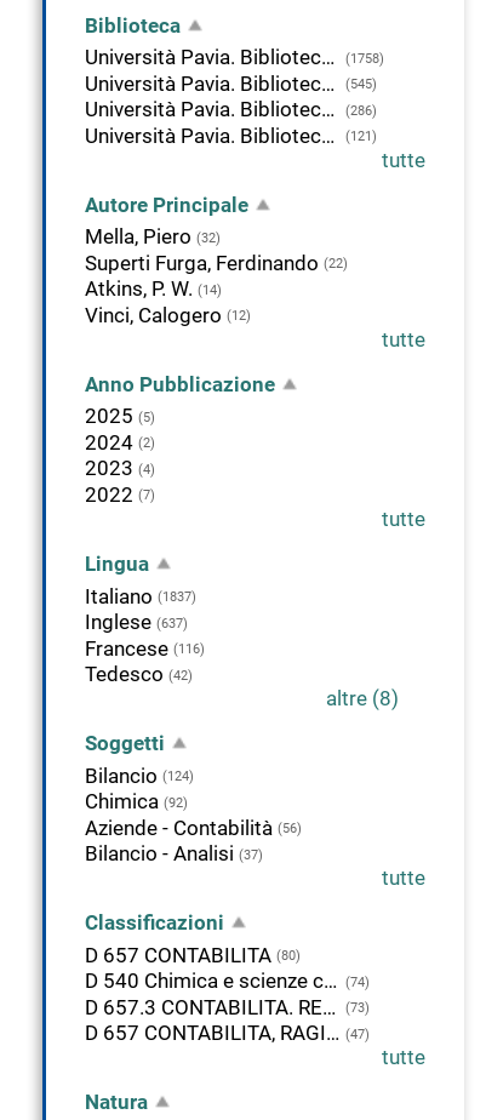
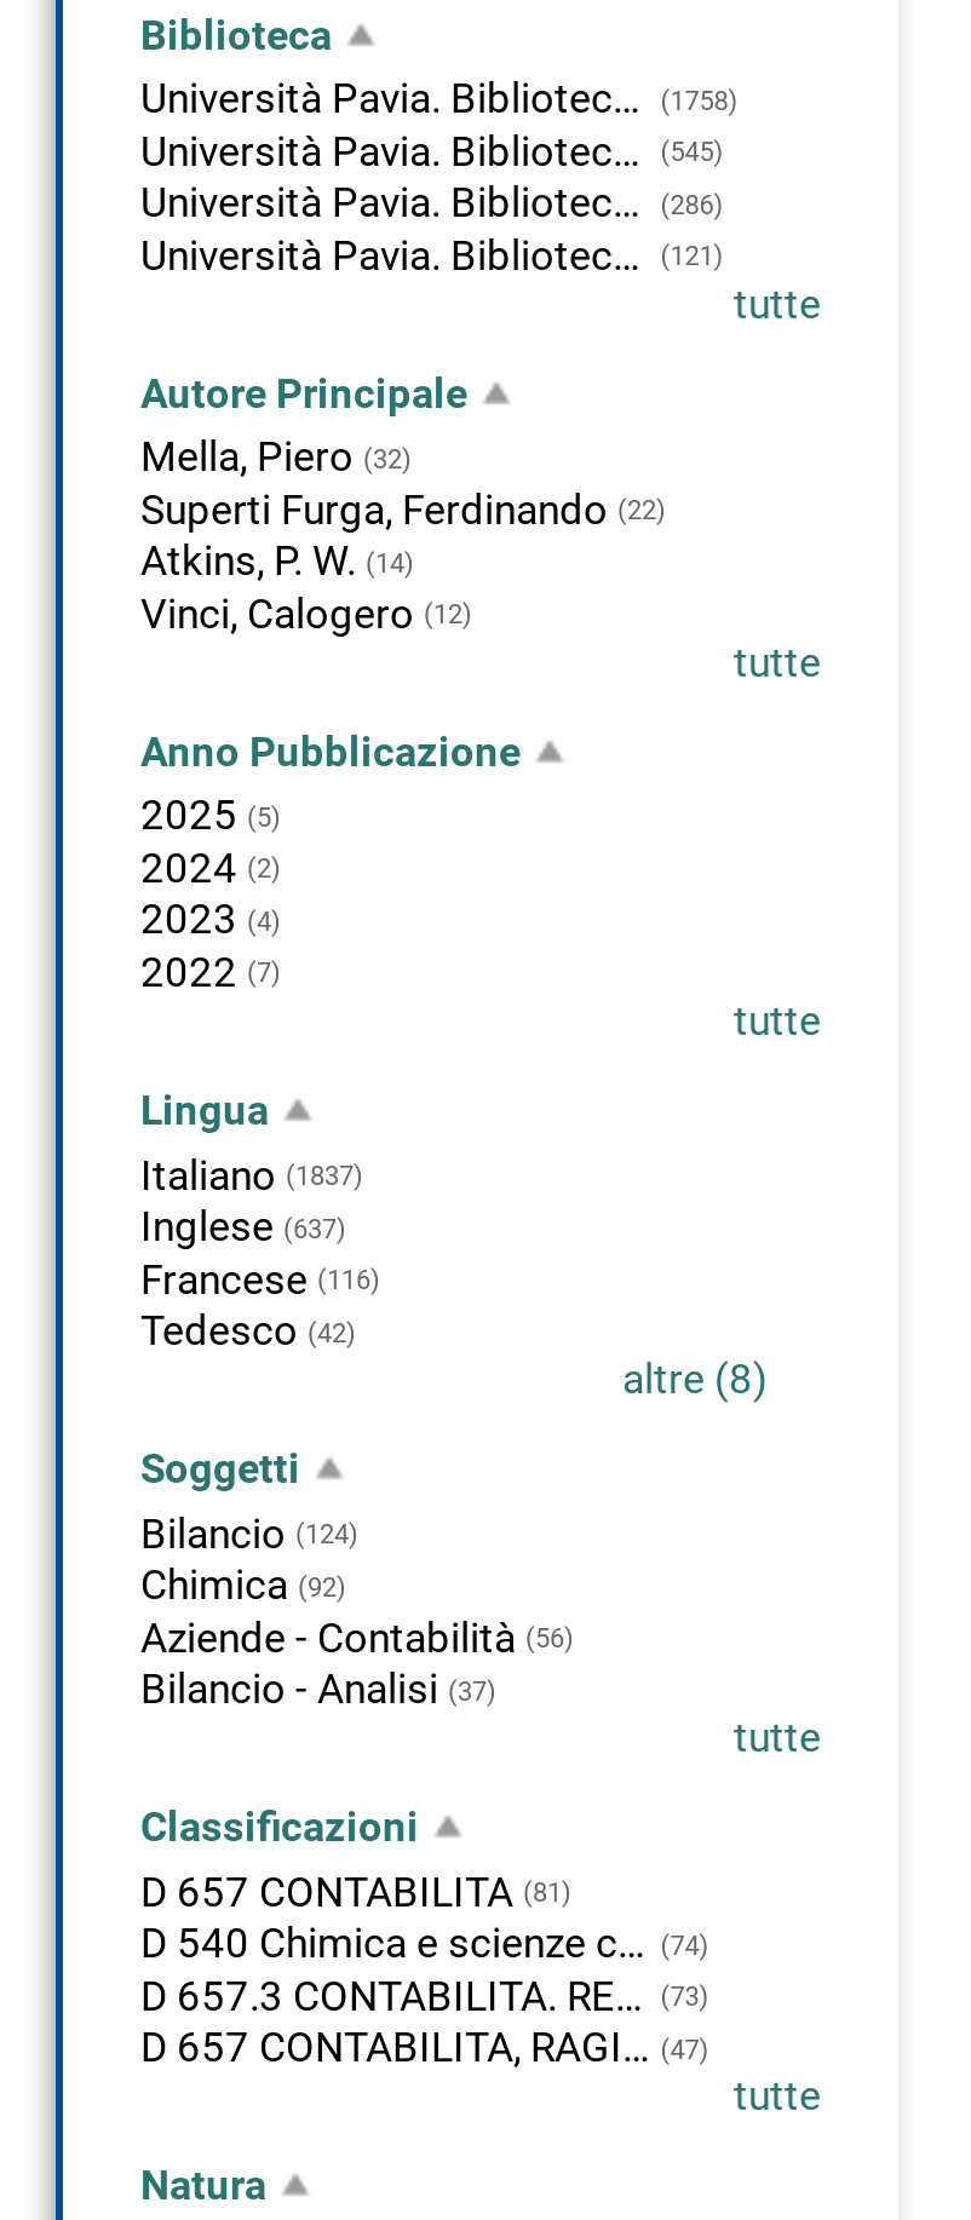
[85,943,301,967] D 657 CONTABILITA (80) -> [140,1867,571,1915] D 657 CONTABILITA (81)

